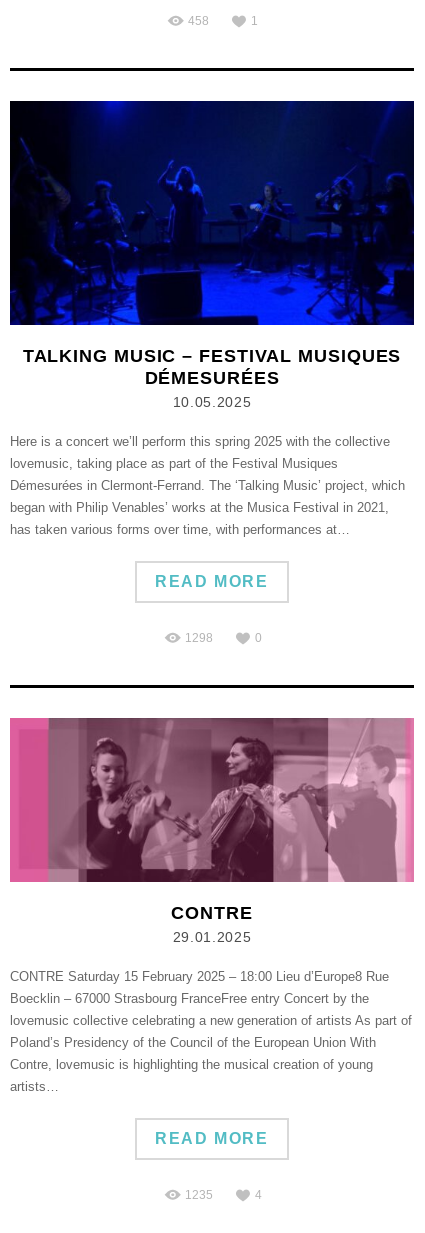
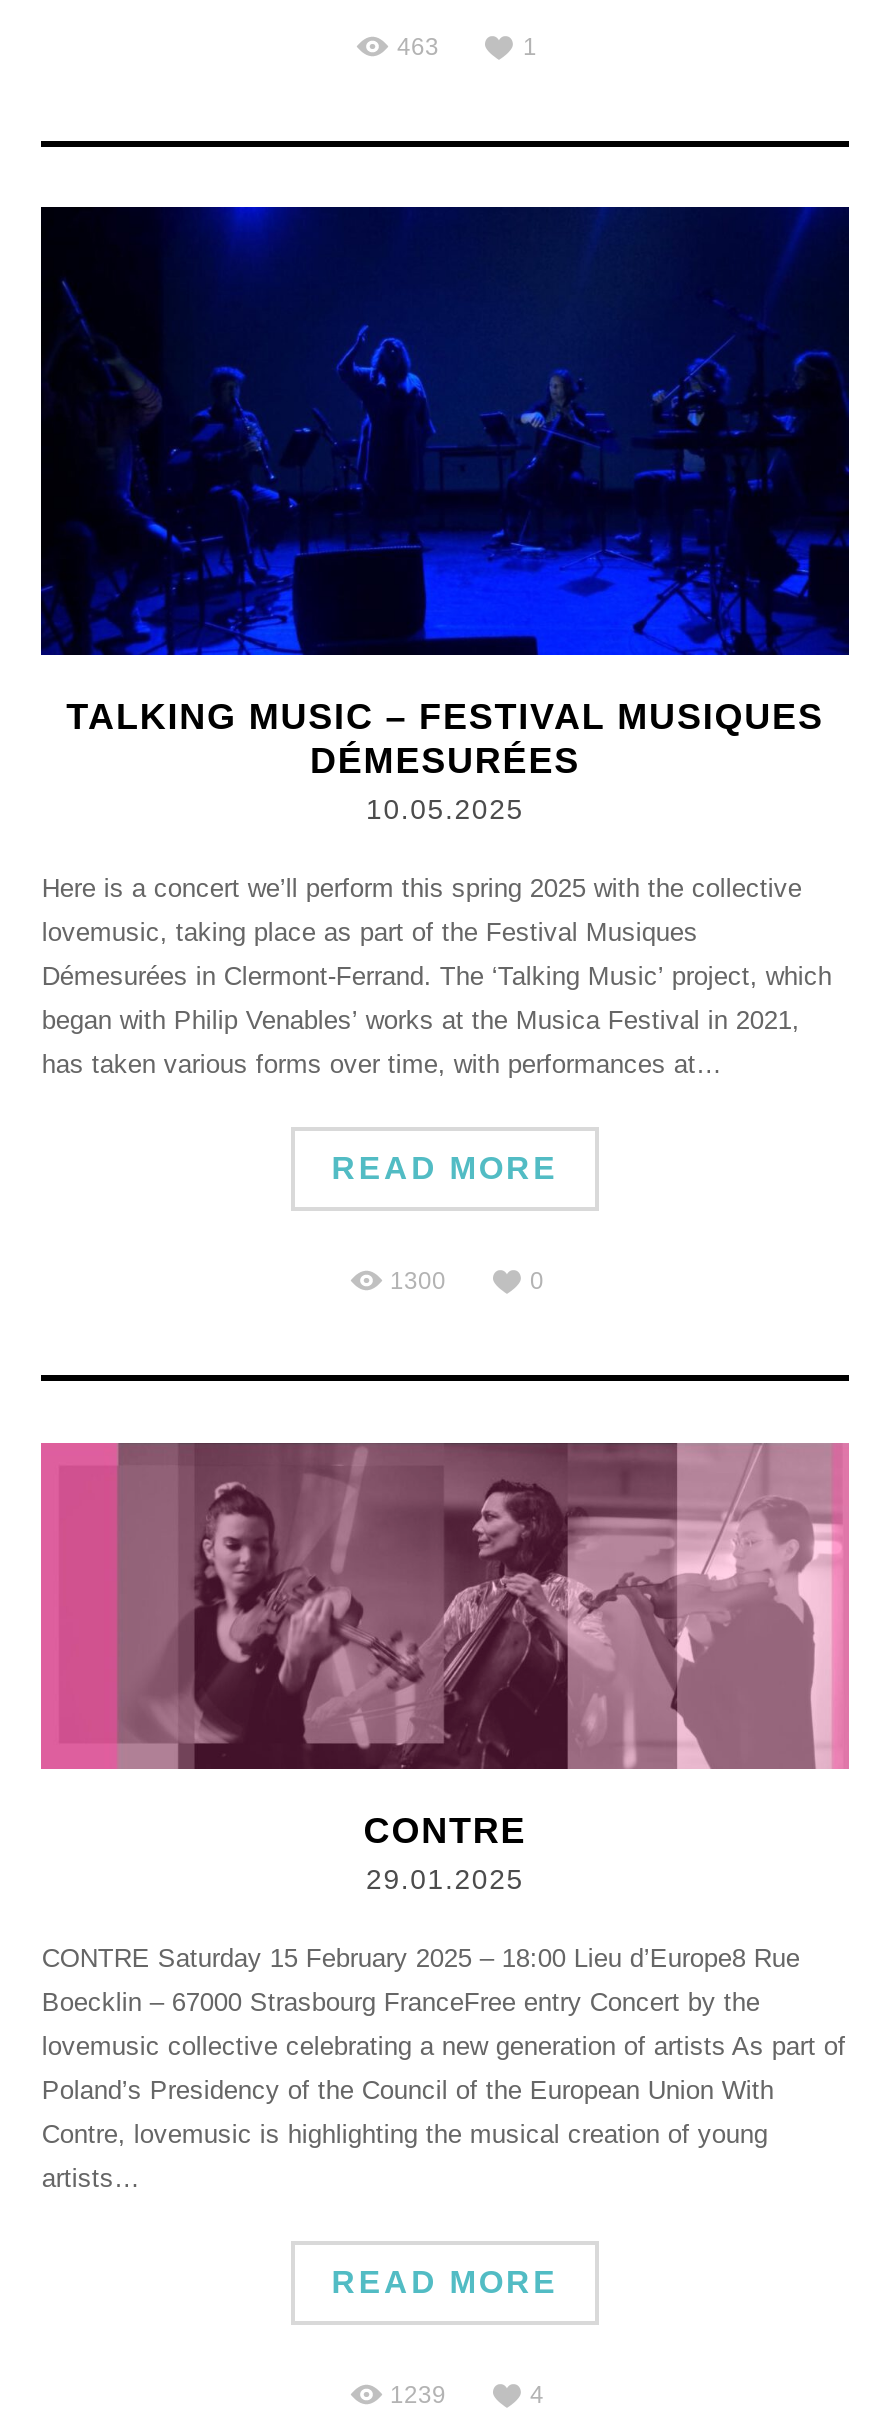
[188,13,209,27] 458 -> [397,33,439,61] 463
[184,631,212,645] 1298 -> [390,1268,446,1296] 1300
[184,1187,212,1201] 1235 -> [390,2382,446,2410] 1239

